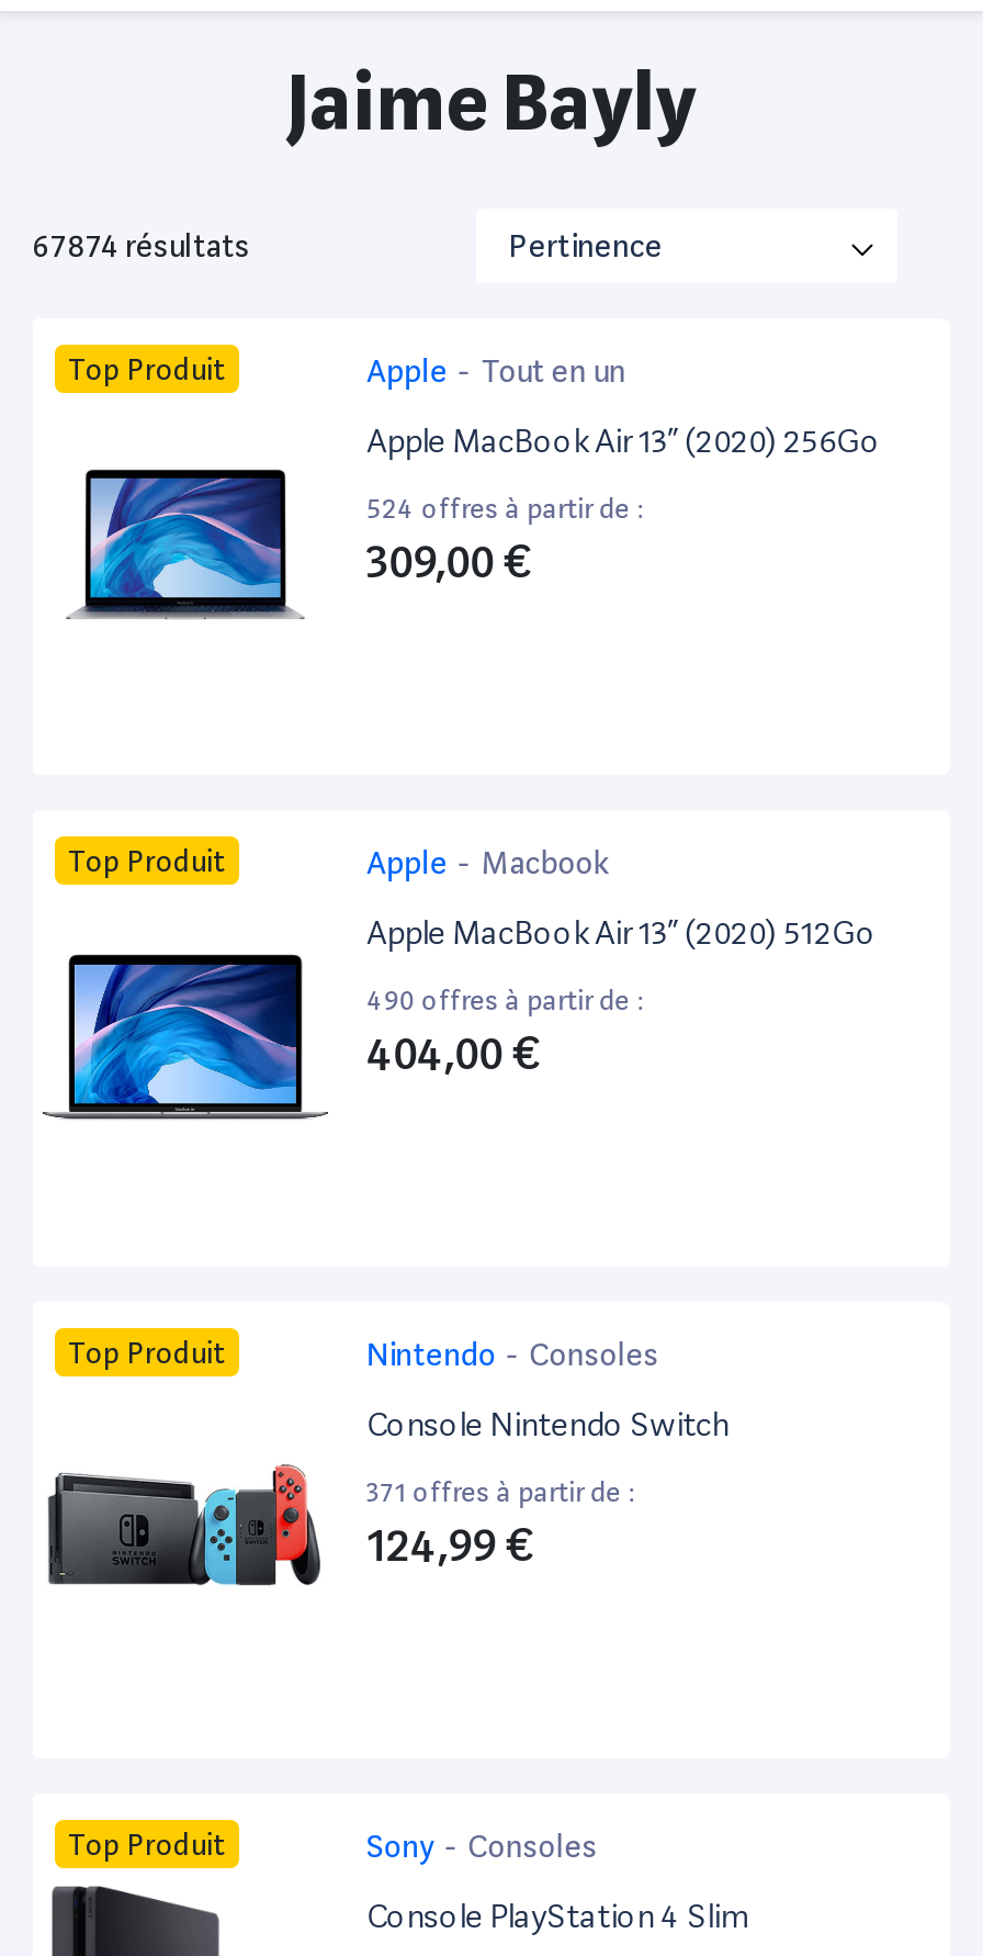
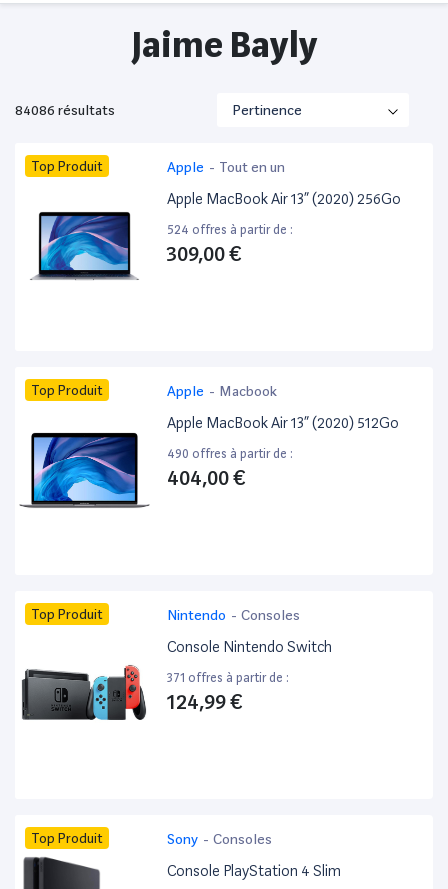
[33,228,250,263] 67874 résultats -> [15,102,115,118] 84086 résultats

